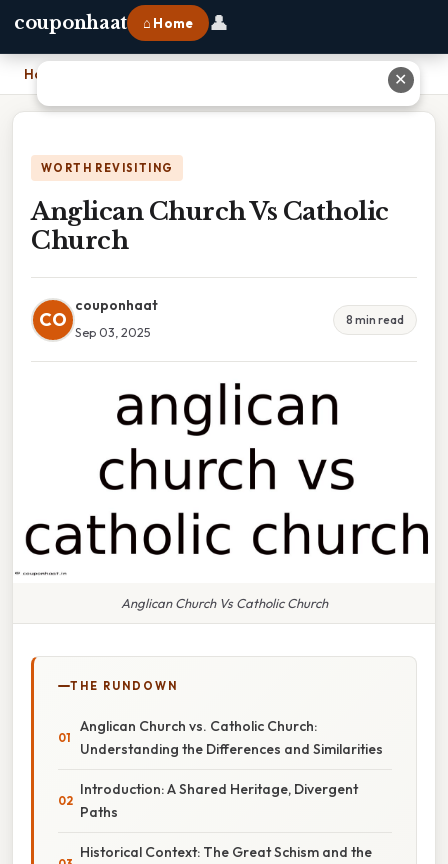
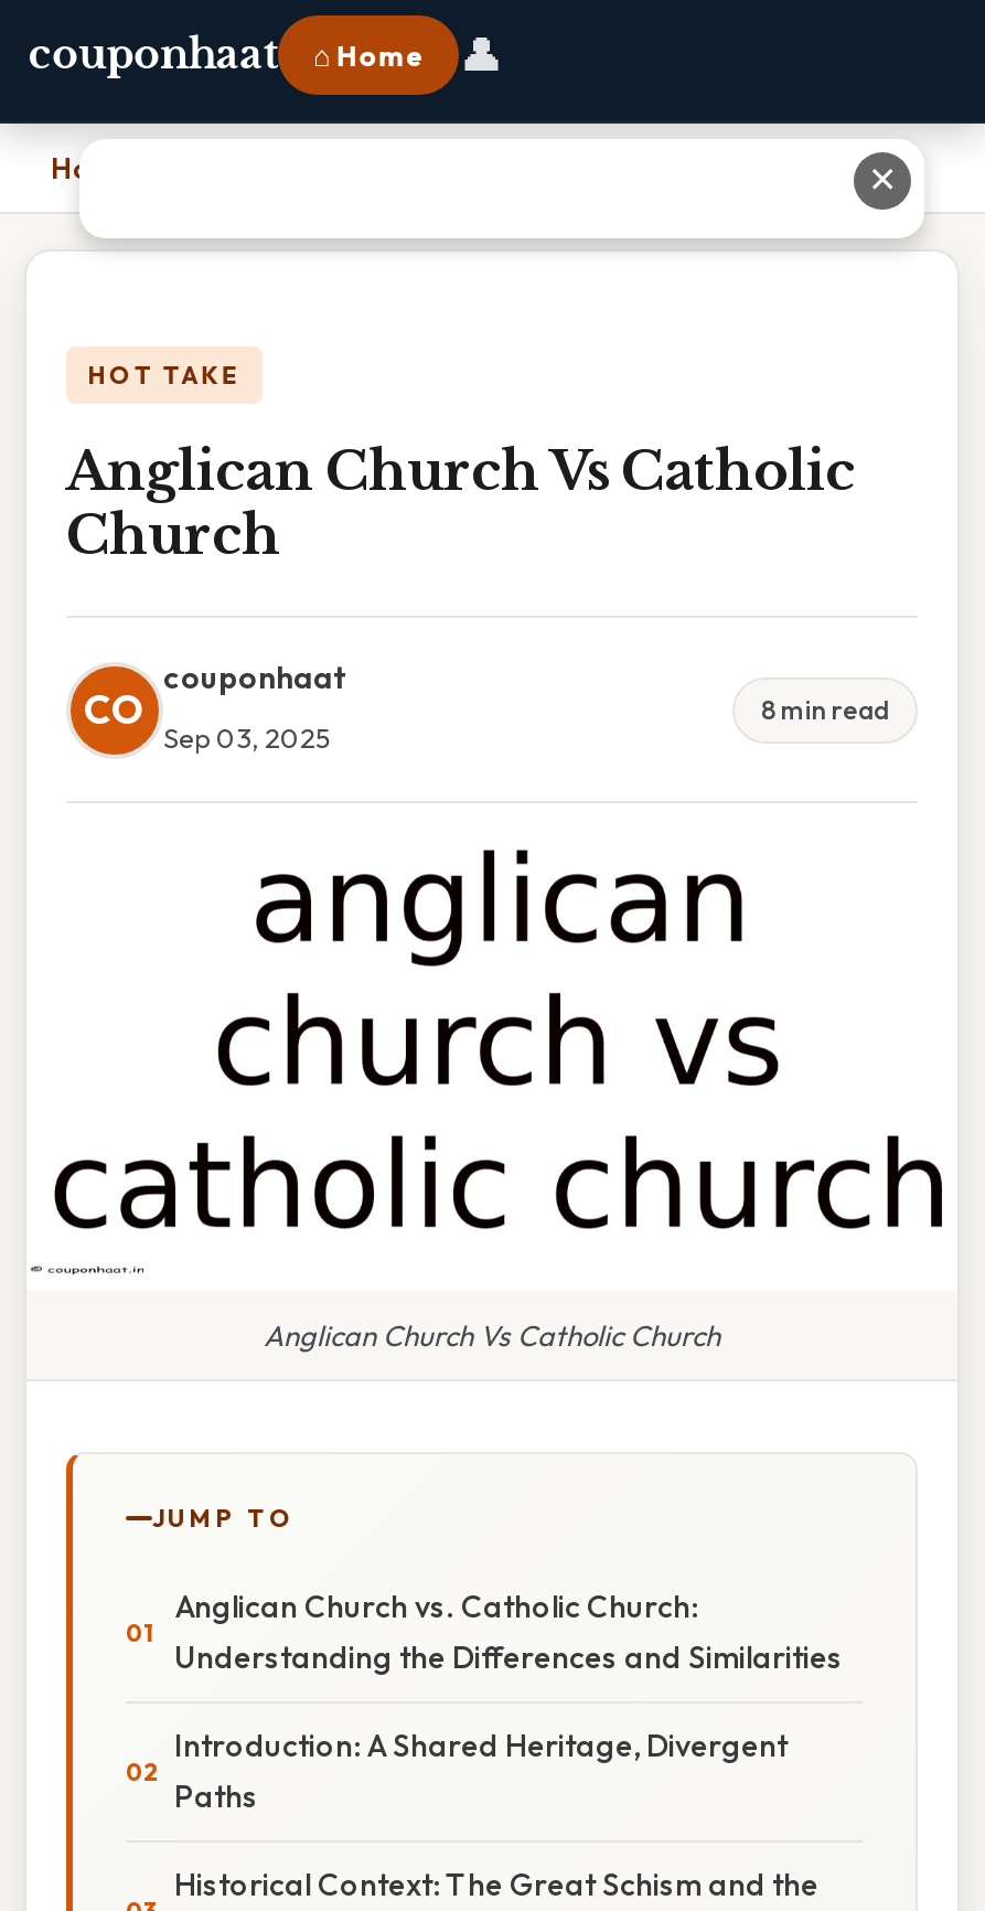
[41,161,173,175] WORTH REVISITING -> [88,360,241,391] HOT TAKE
[70,679,178,693] THE RUNDOWN -> [152,1502,296,1533] JUMP TO

